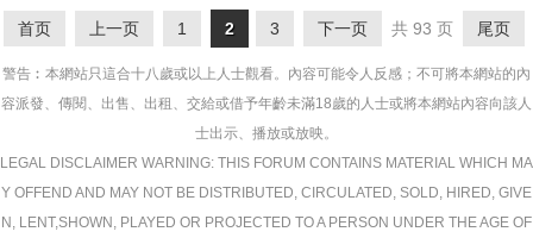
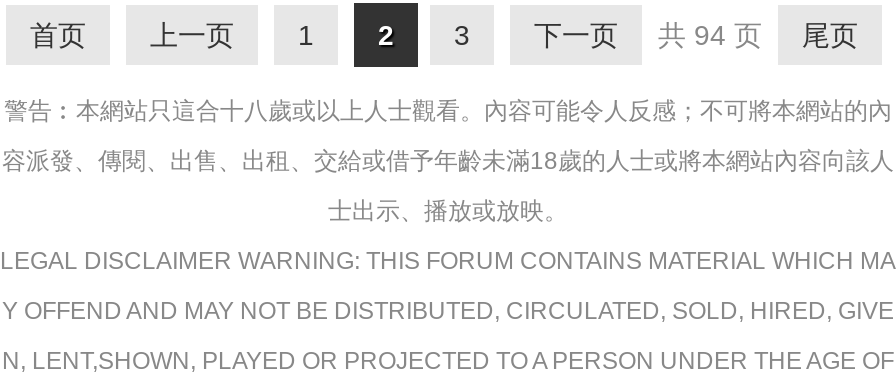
[18,19,510,38] 首页 上一页 1 2 3 下一页 共 93 页 尾页 -> [30,19,858,51] 首页 上一页 1 2 3 下一页 共 94 页 尾页

